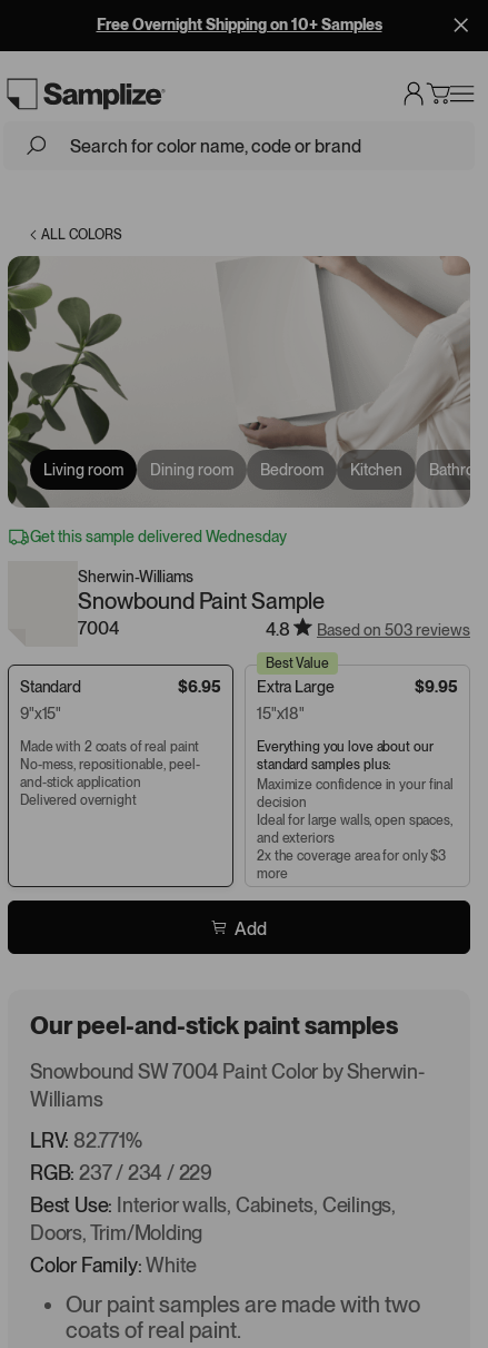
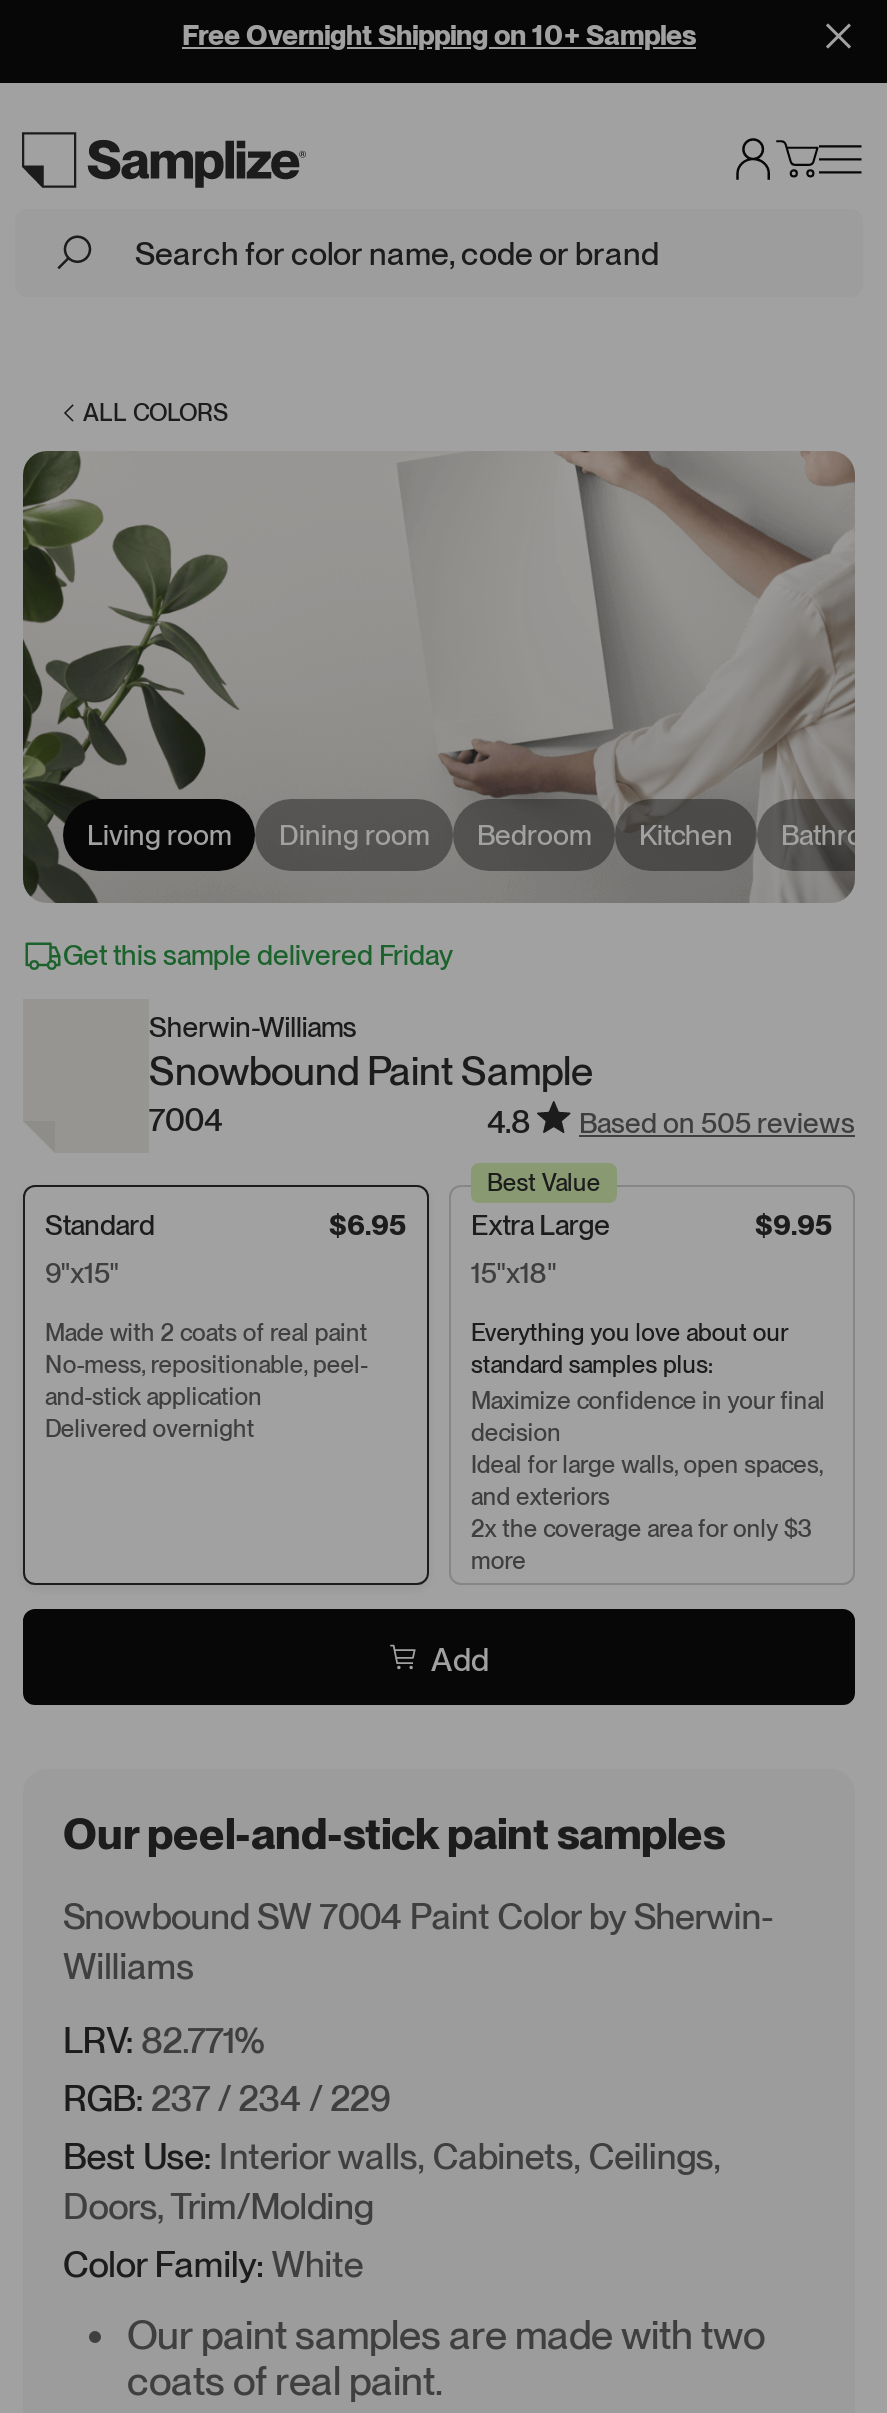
[30,528,287,545] Get this sample delivered Wednesday -> [63,939,453,971] Get this sample delivered Friday
[317,621,470,638] Based on 503 reviews -> [579,1106,855,1138] Based on 505 reviews

